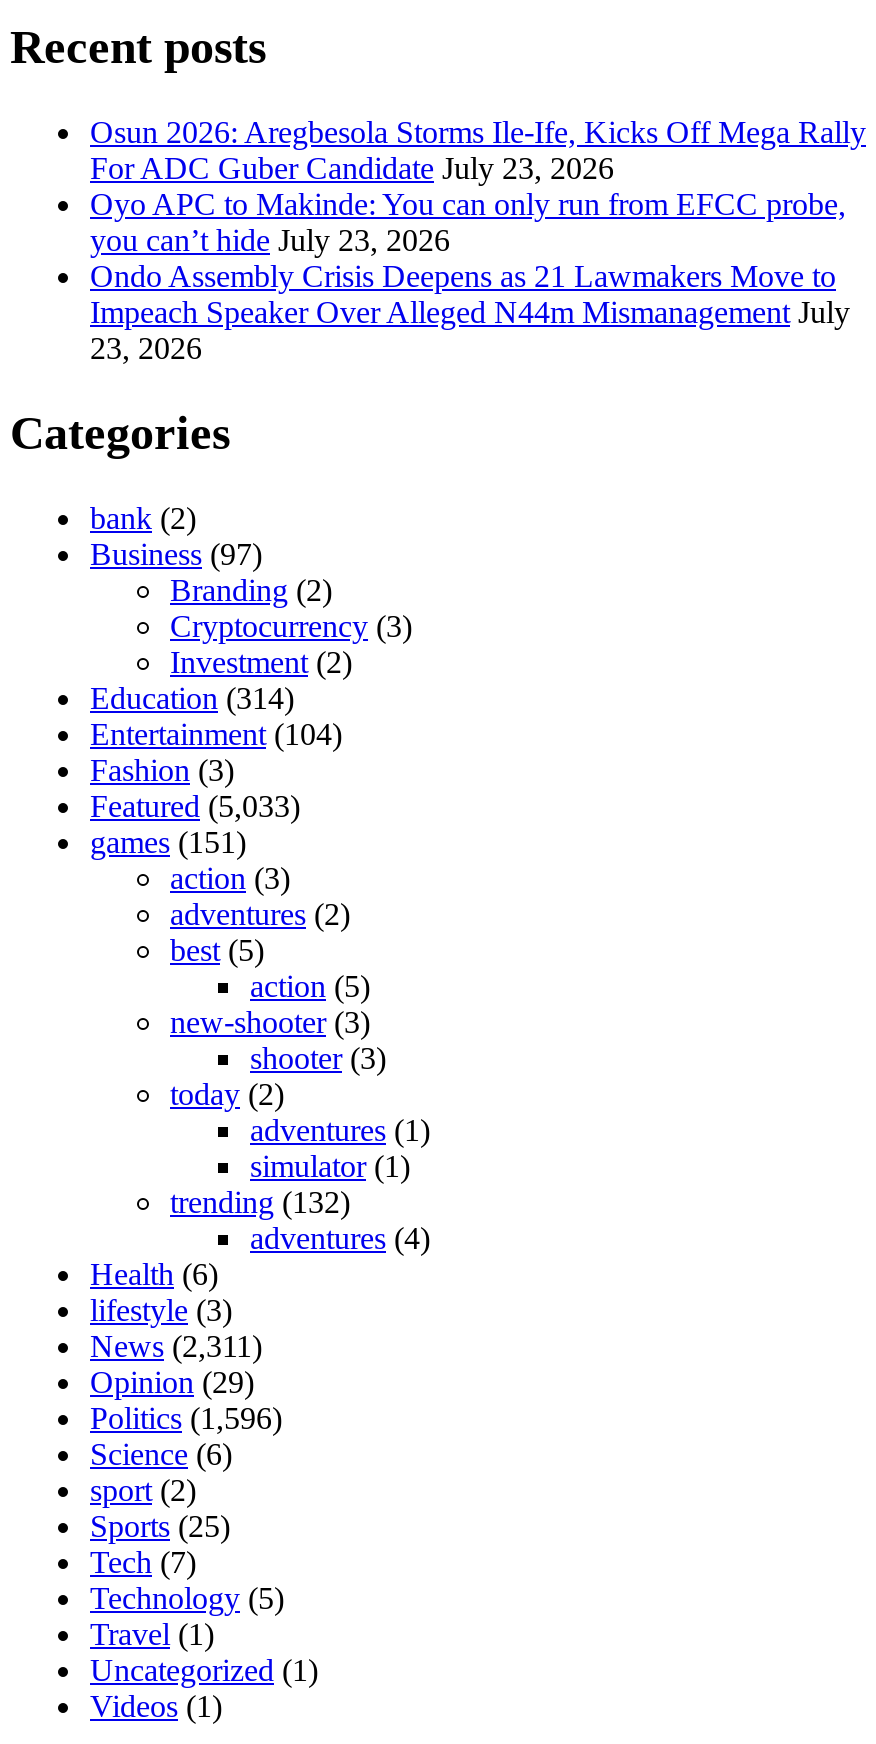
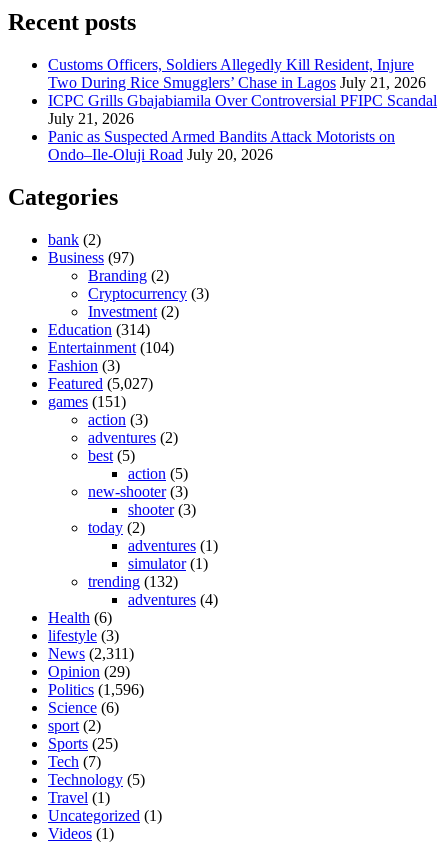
[90,115,866,365] Osun 2026: Aregbesola Storms Ile-Ife, Kicks Off Mega Rally | For ADC Guber Candidate July 23, 2026 | Oyo APC to Makinde: You can only run from EFCC probe, | you can’t hide July 23, 2026 | Ondo Assembly Crisis Deepens as 21 Lawmakers Move to | Impeach Speaker Over Alleged N44m Mismanagement July | 23, 2026 -> [48,56,437,163] Customs Officers, Soldiers Allegedly Kill Resident, Injure | Two During Rice Smugglers’ Chase in Lagos July 21, 2026 | ICPC Grills Gbajabiamila Over Controversial PFIPC Scandal | July 21, 2026 | Panic as Suspected Armed Bandits Attack Motorists on | Ondo–Ile-Oluji Road July 20, 2026
[90,789,300,823] Featured (5,033) -> [48,375,153,392] Featured (5,027)

